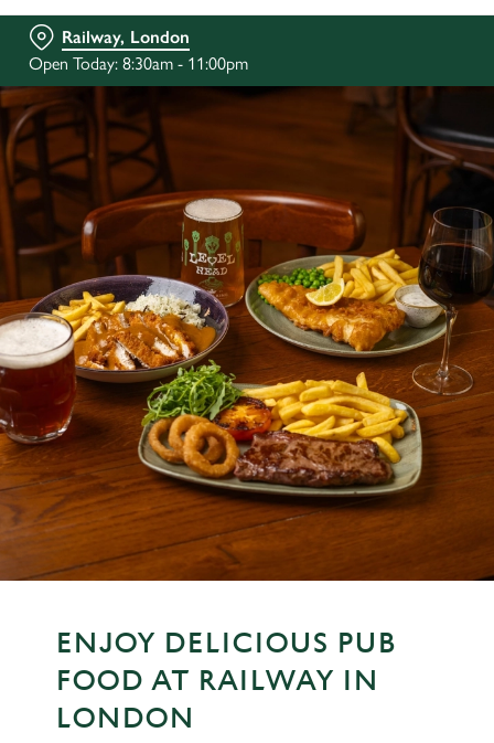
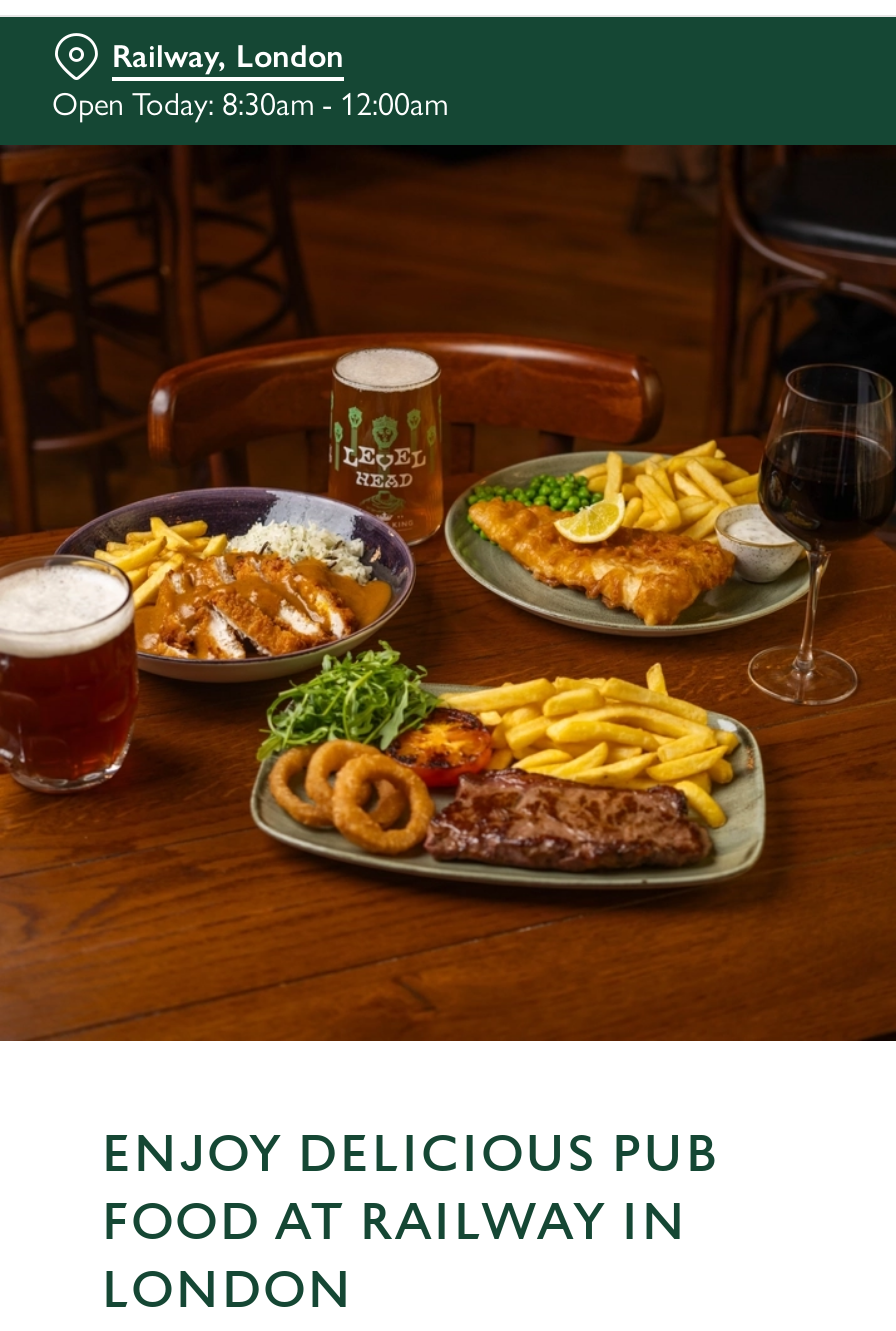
[29,53,248,74] Open Today: 8:30am - 11:00pm -> [52,85,448,123] Open Today: 8:30am - 12:00am

